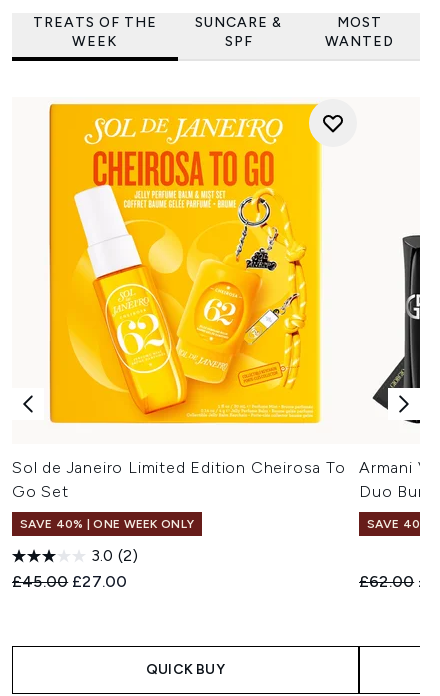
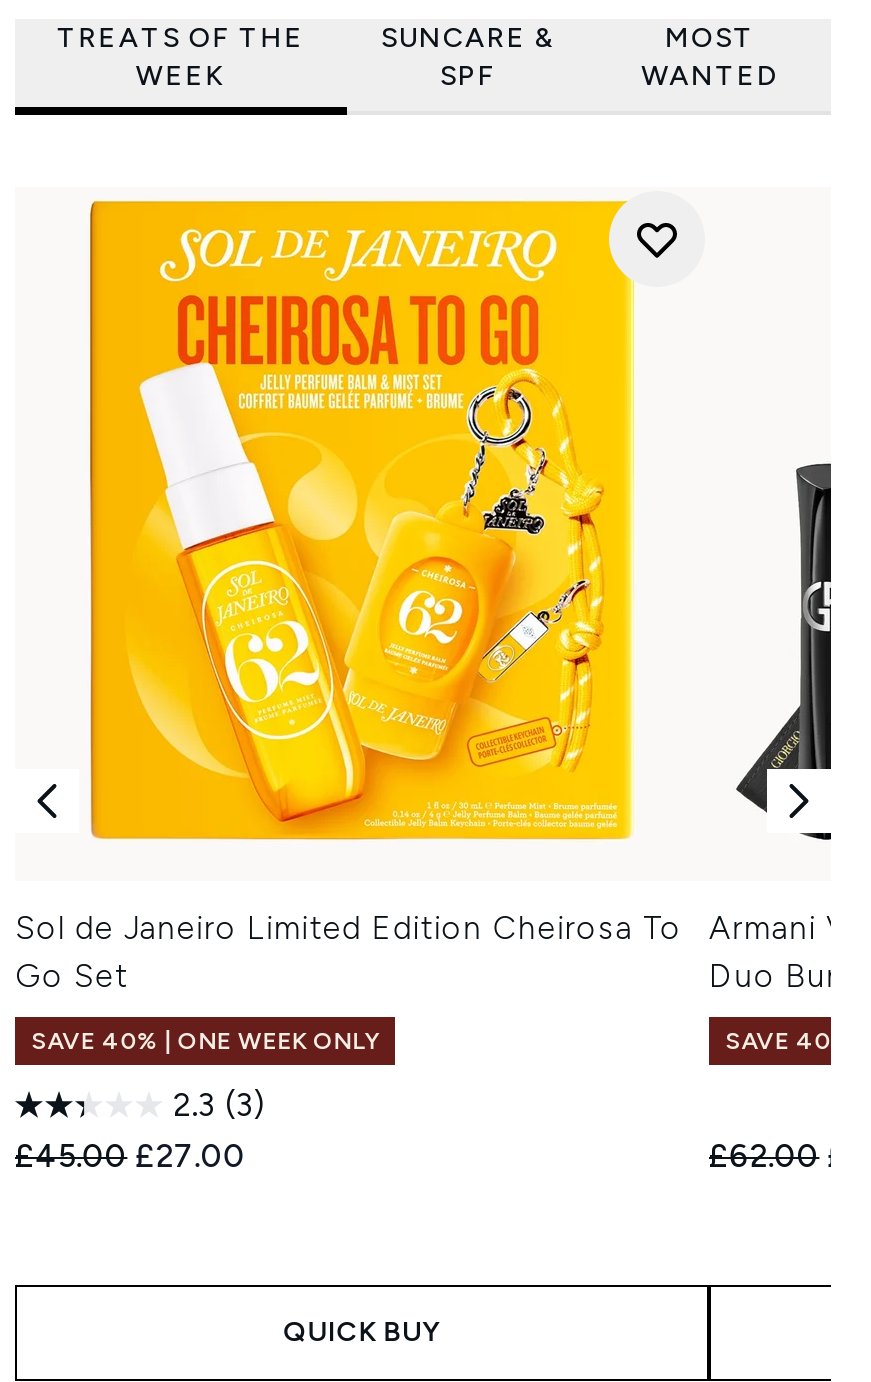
[91,546,138,565] 3.0 (2) -> [173,1085,265,1123] 2.3 (3)

